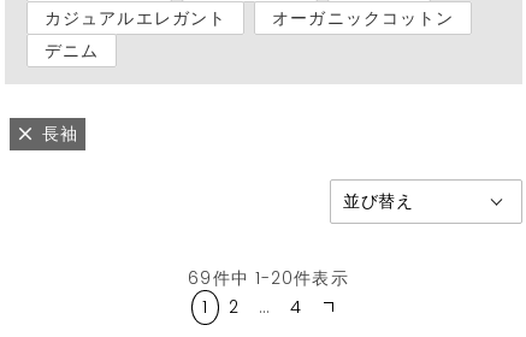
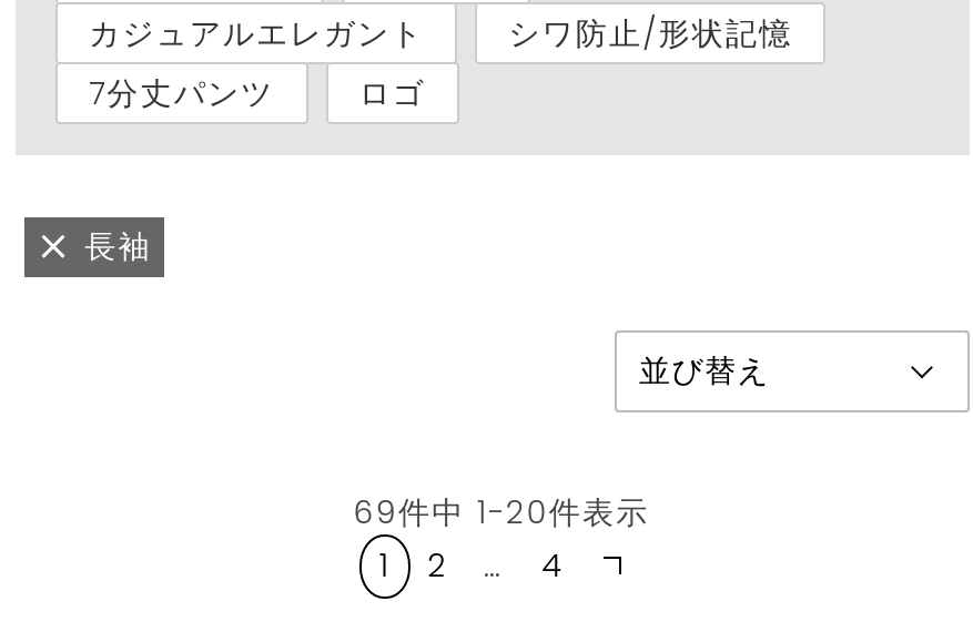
[45,6,454,62] オーガニックコットン | デニム -> [89,11,793,115] シワ防止/形状記憶 | 7分丈パンツ | ロゴ

